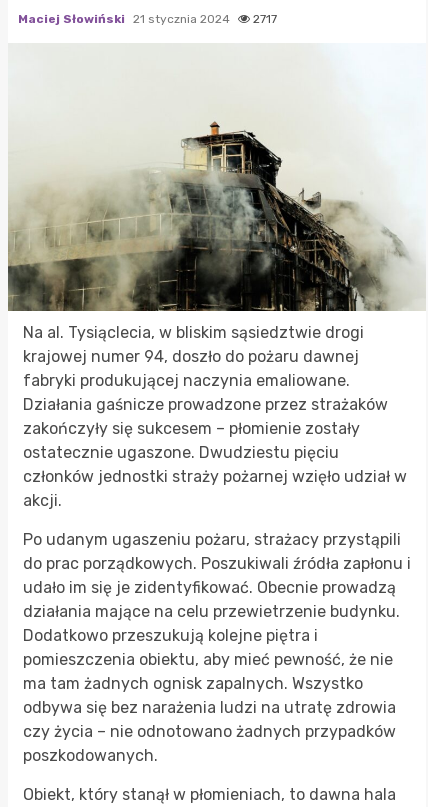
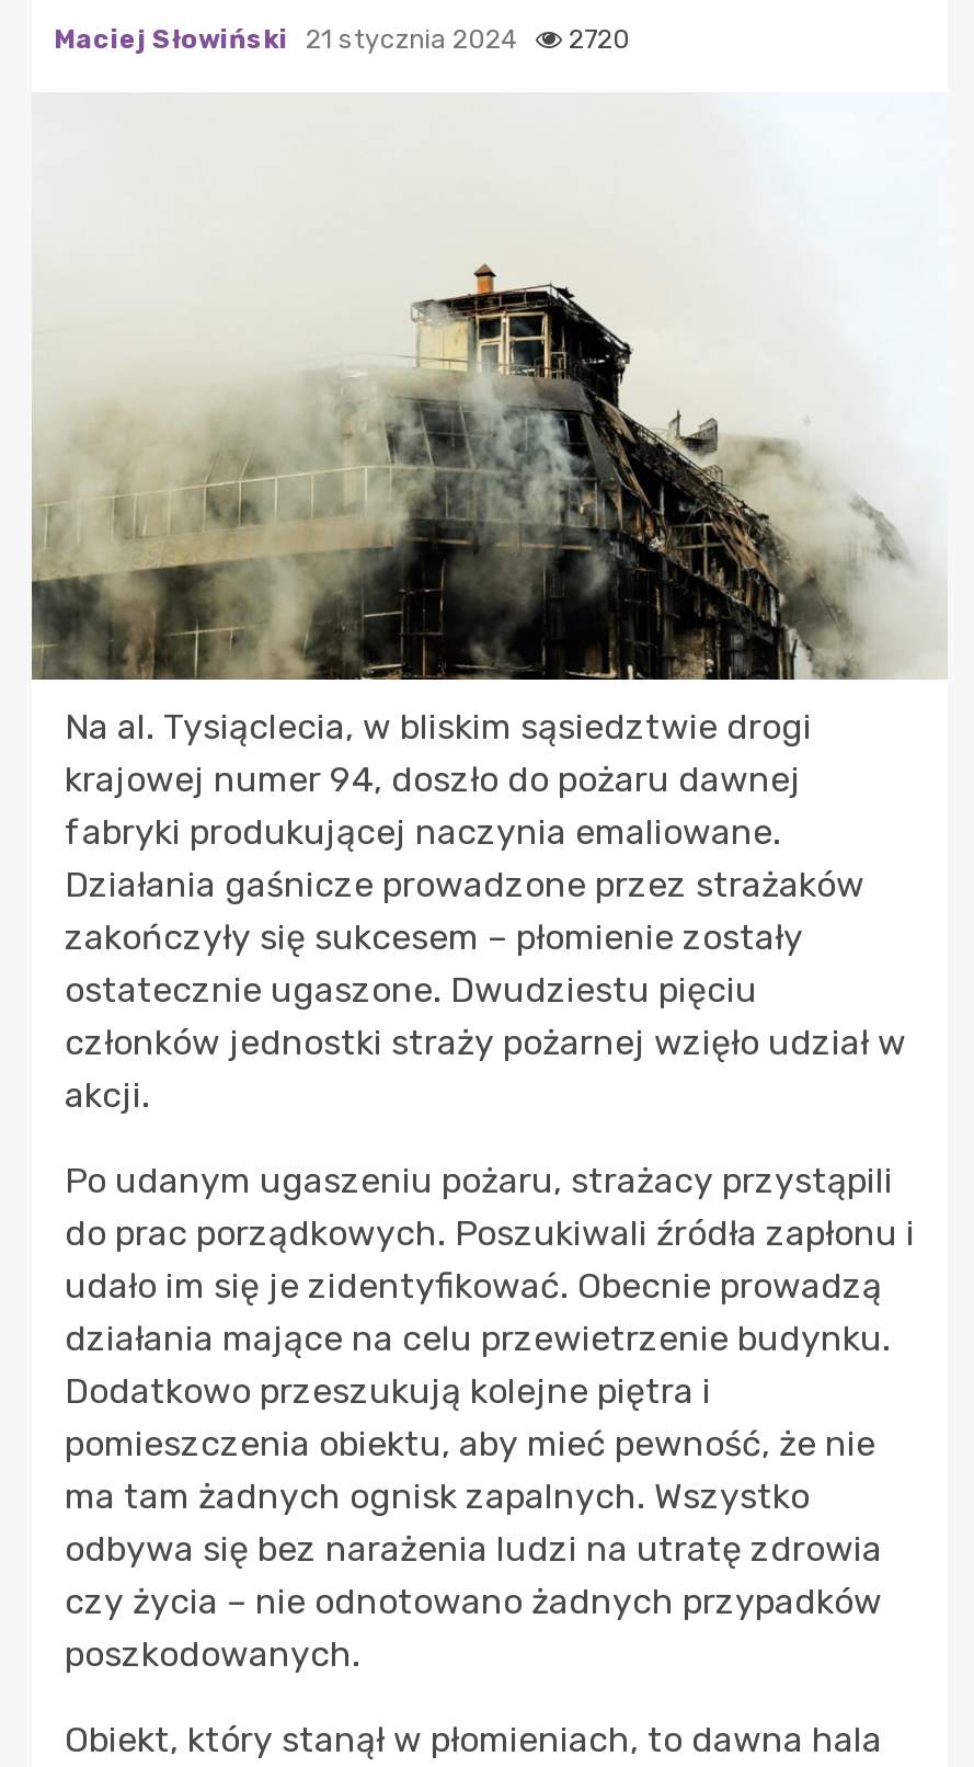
[18,12,277,26] Maciej Słowiński 21 stycznia 2024 2717 -> [54,24,630,55] Maciej Słowiński 21 stycznia 2024 2720

